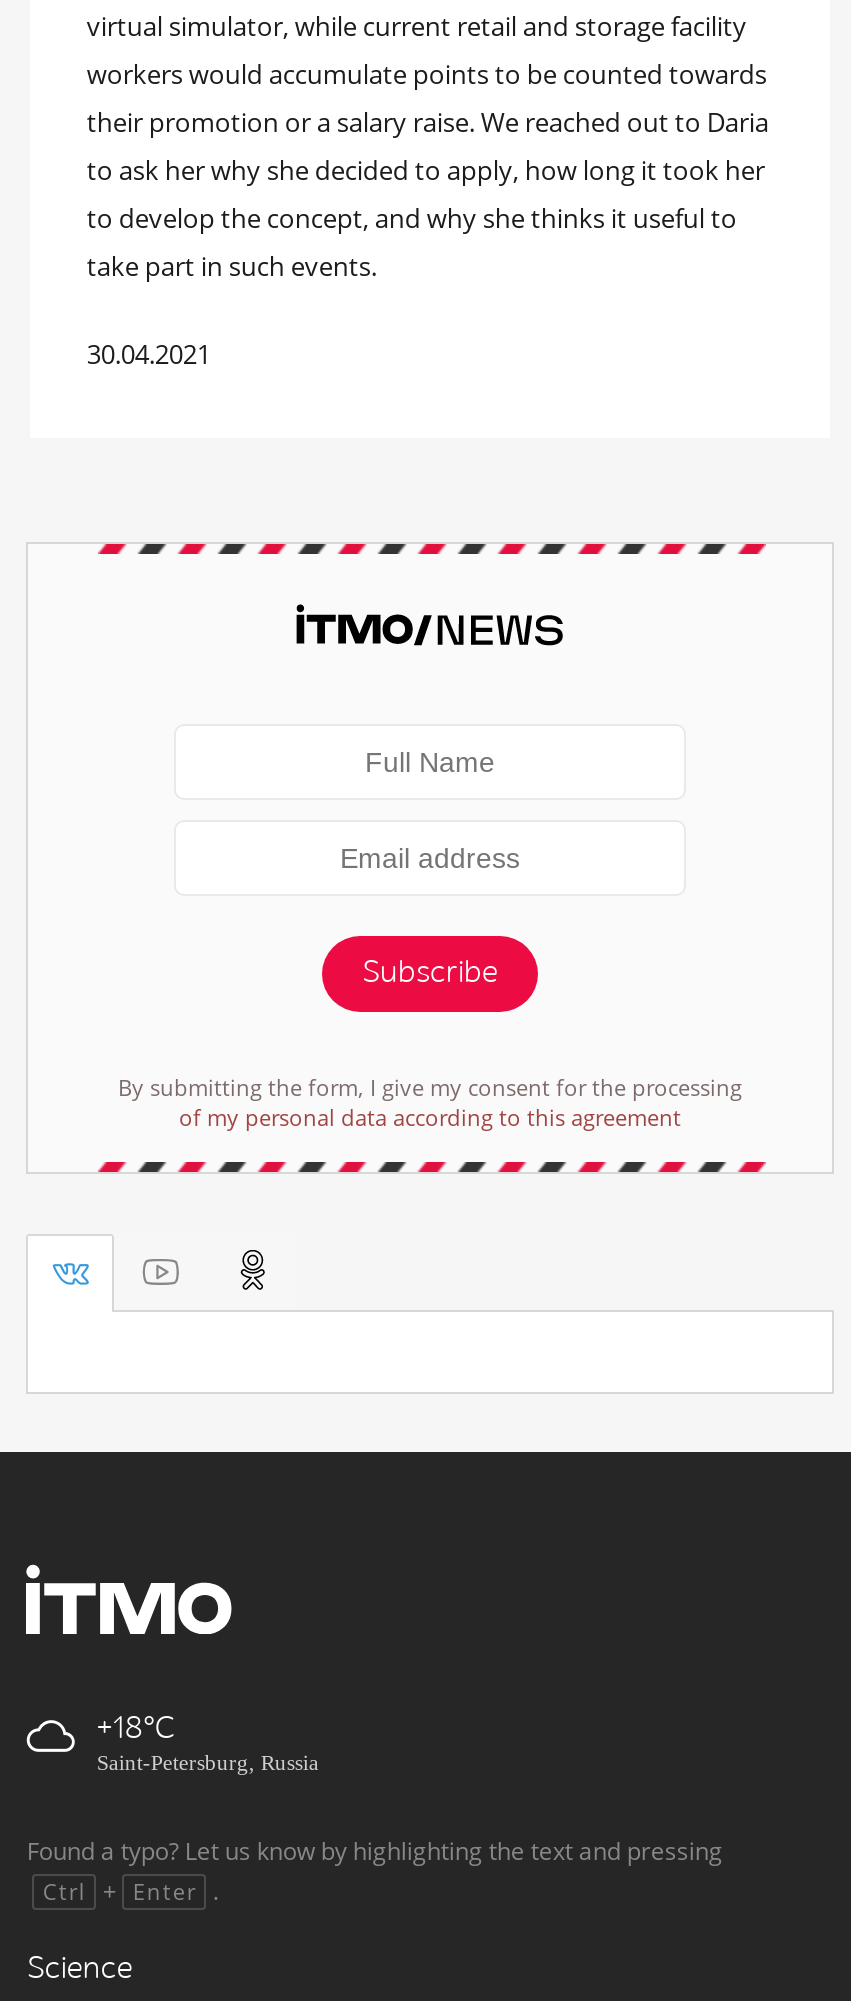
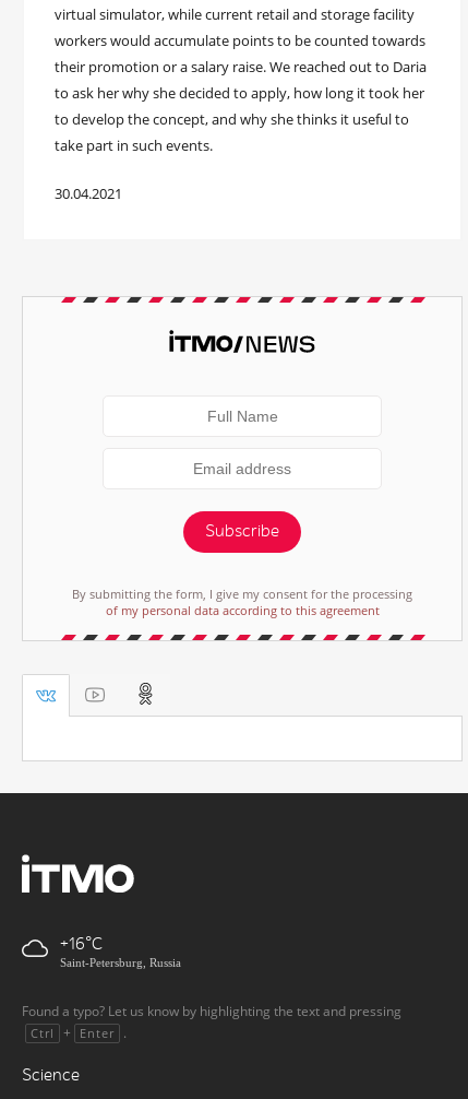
[97,1710,143,1748] +18 -> [60,934,86,955] +16

